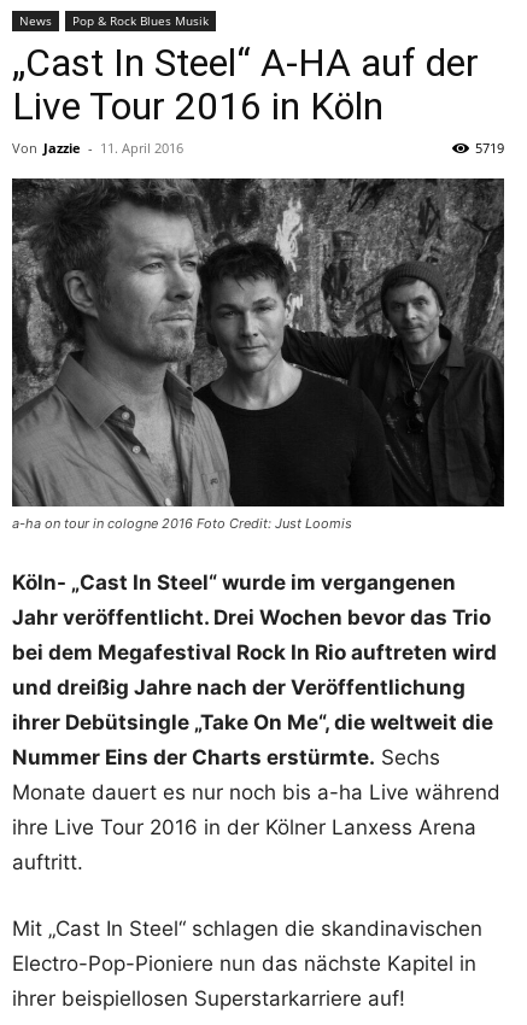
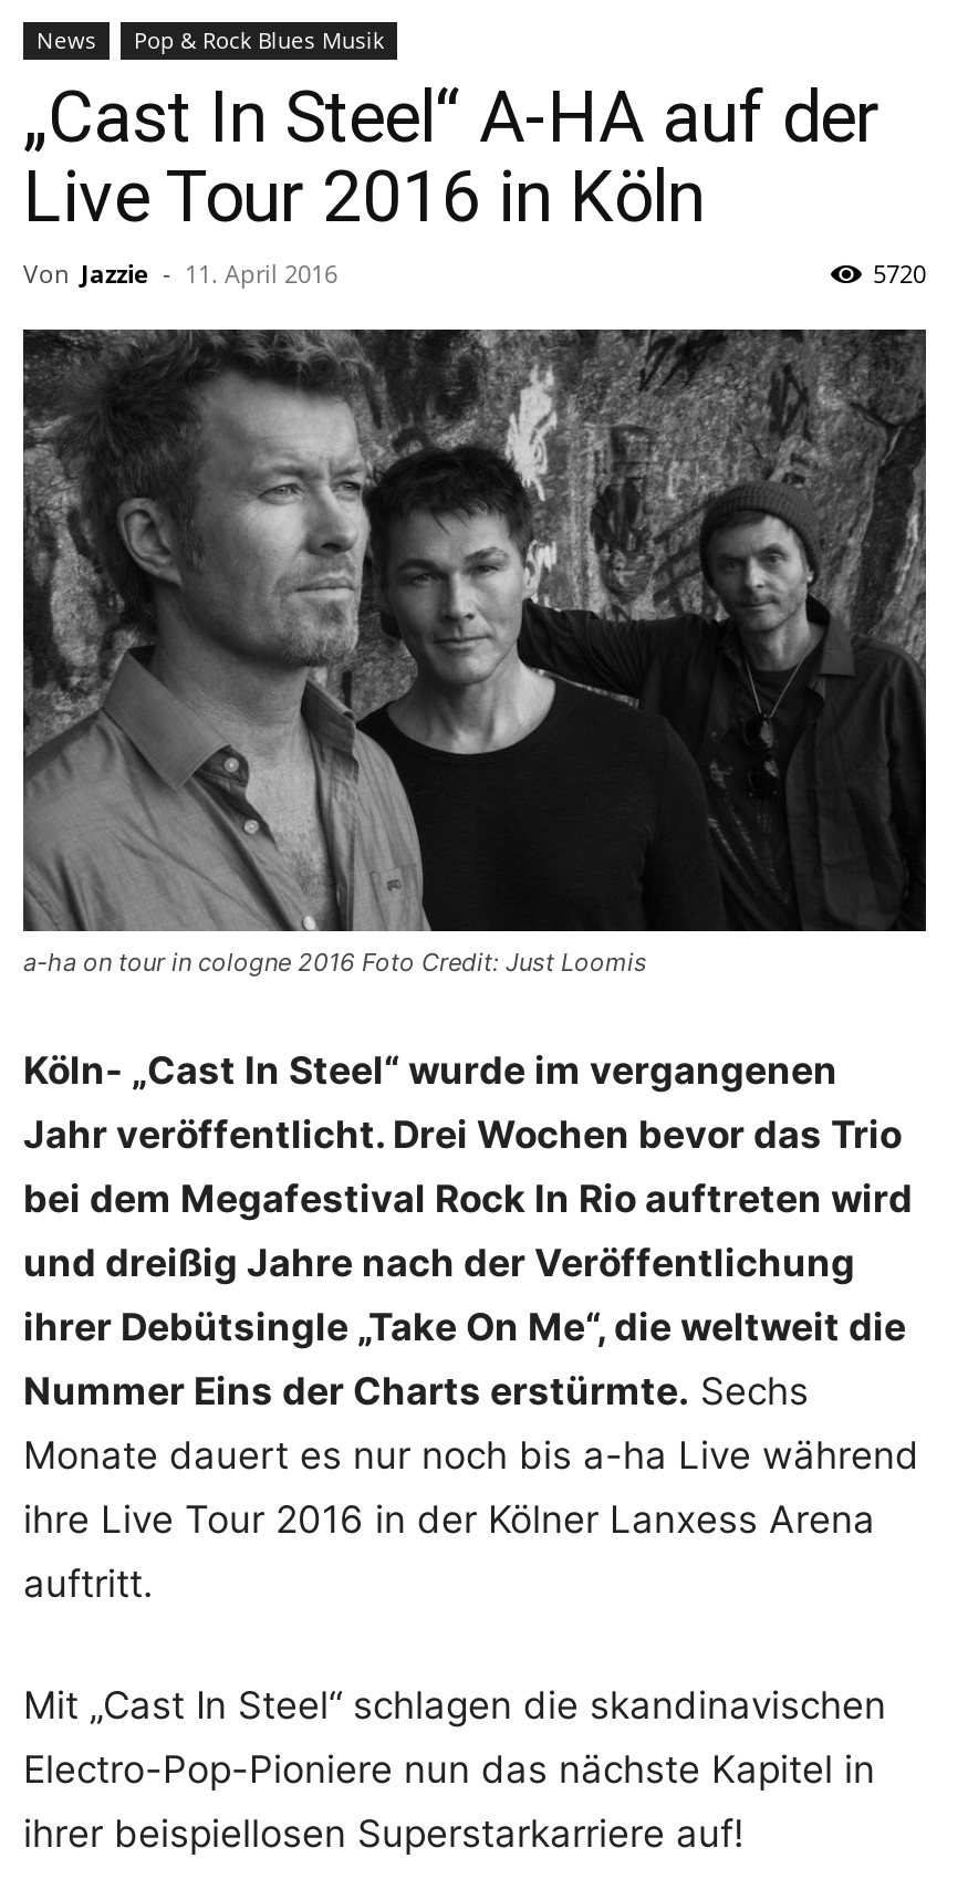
[475,139,504,157] 5719 -> [873,257,926,290] 5720

